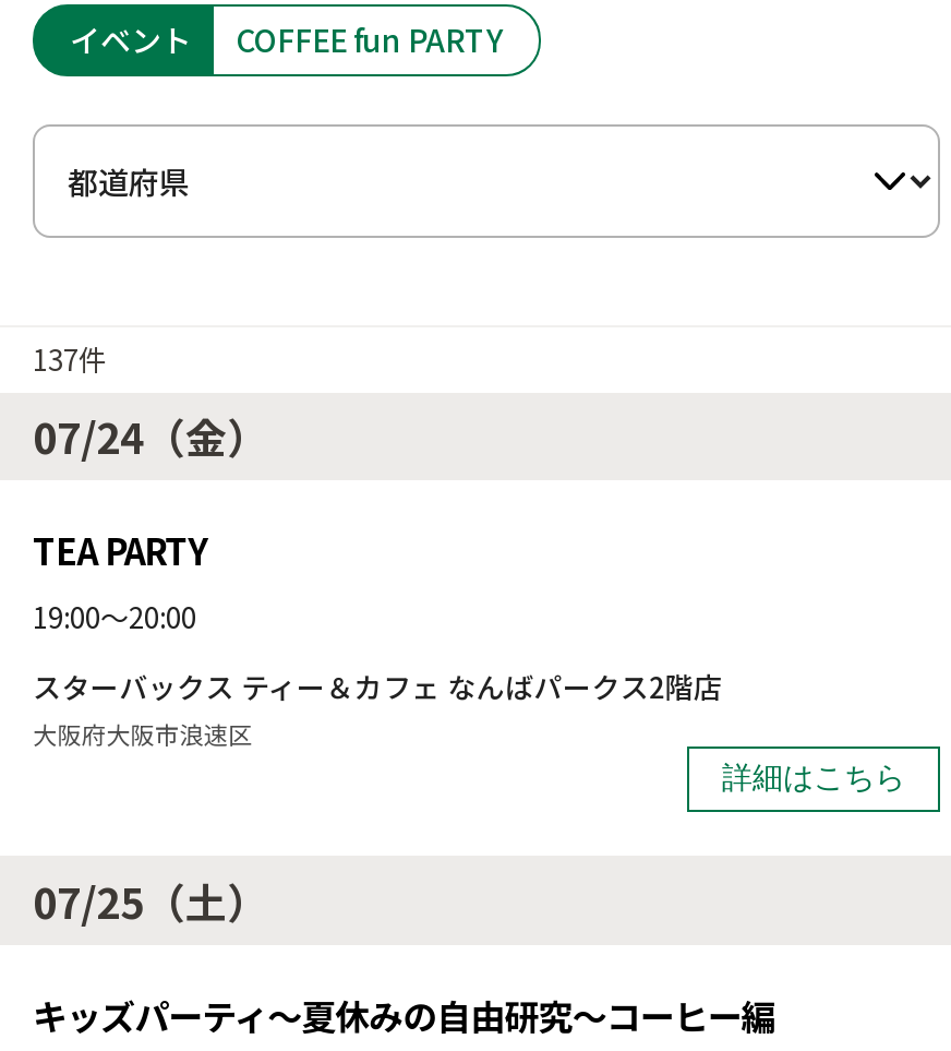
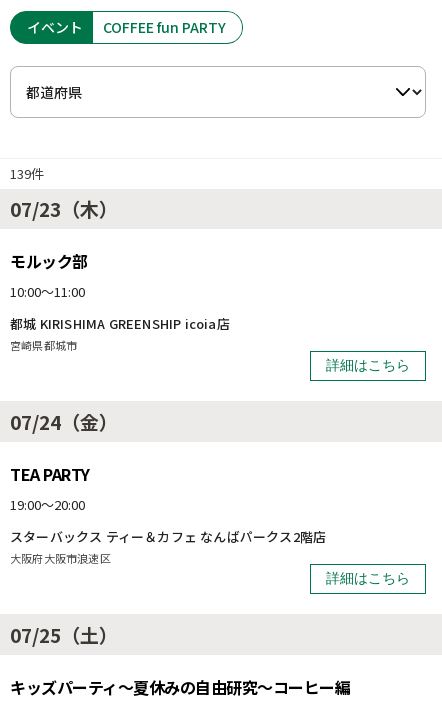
[33,338,107,379] 137件 -> [10,164,410,373] 139件 | 07/23（木） | モルック部 | 10:00～11:00 | 都城 KIRISHIMA GREENSHIP icoia店 | 宮崎県都城市 | 詳細はこちら

